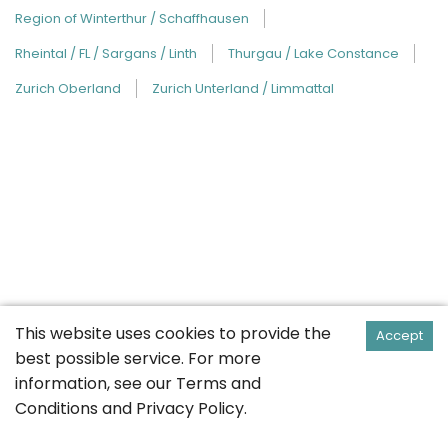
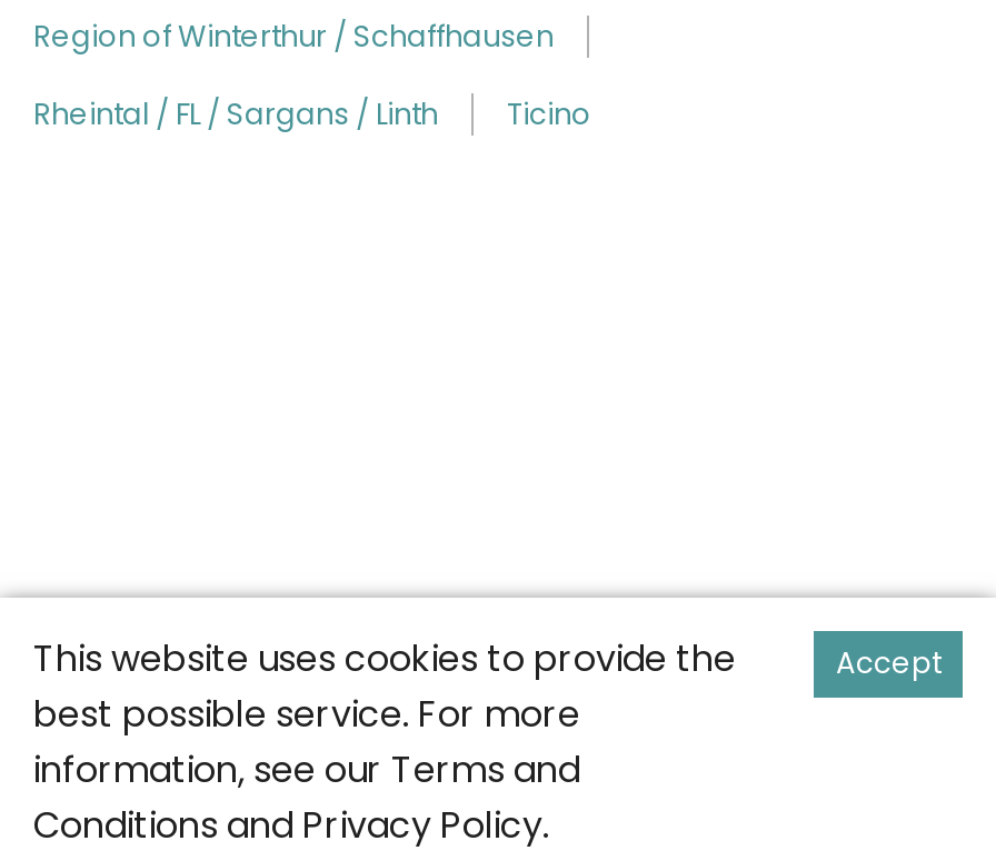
[15,44,399,98] Thurgau / Lake Constance | Zurich Oberland | Zurich Unterland / Limmattal -> [507,94,591,136] Ticino

